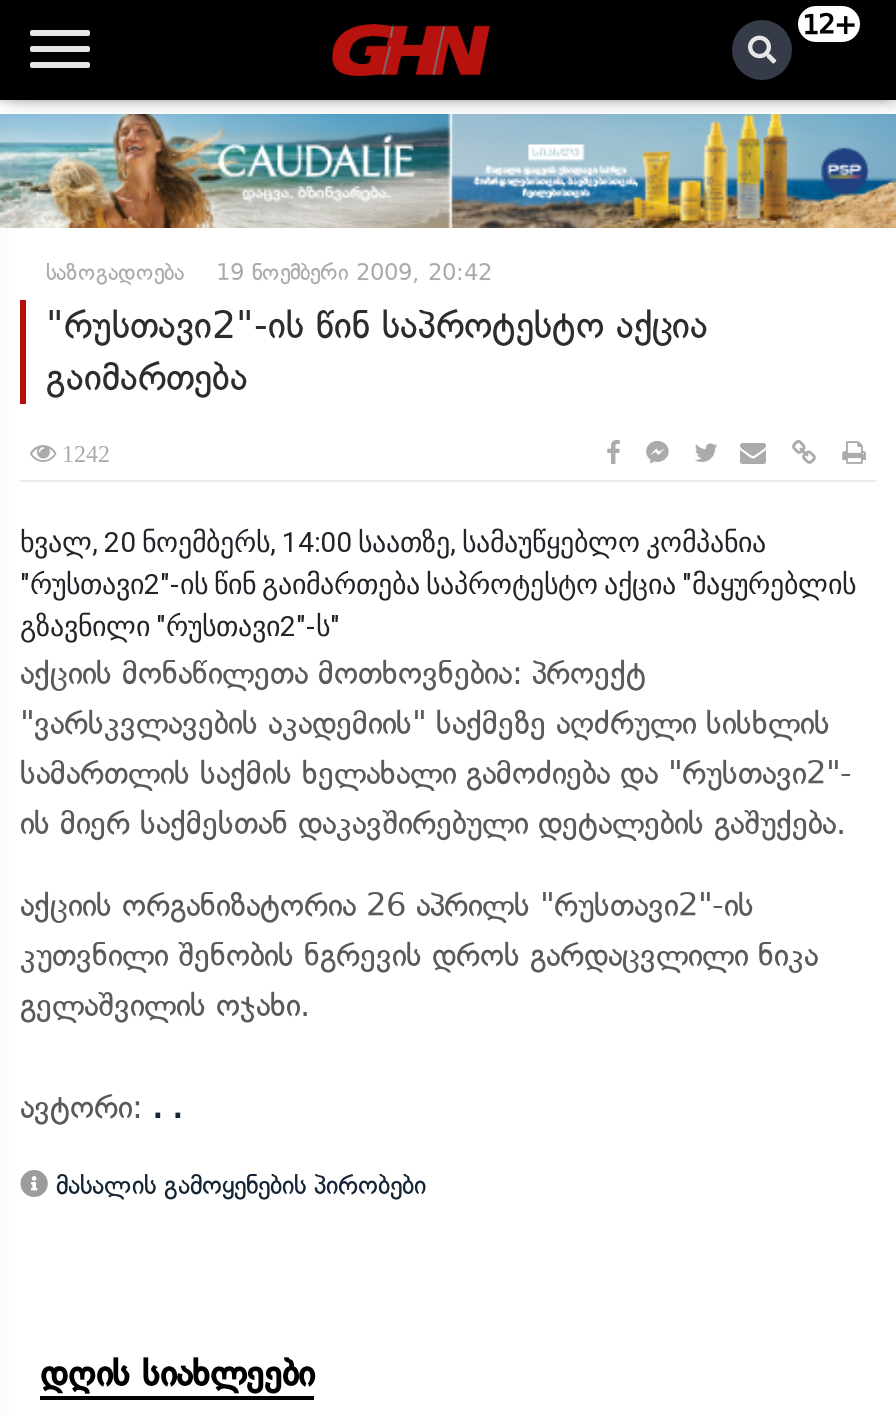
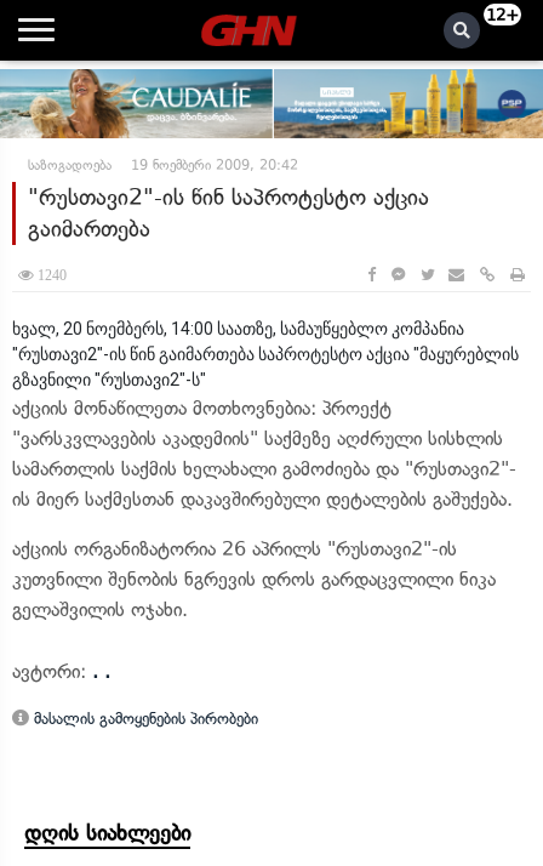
[56,442,110,466] 1242 -> [34,268,67,283] 1240

